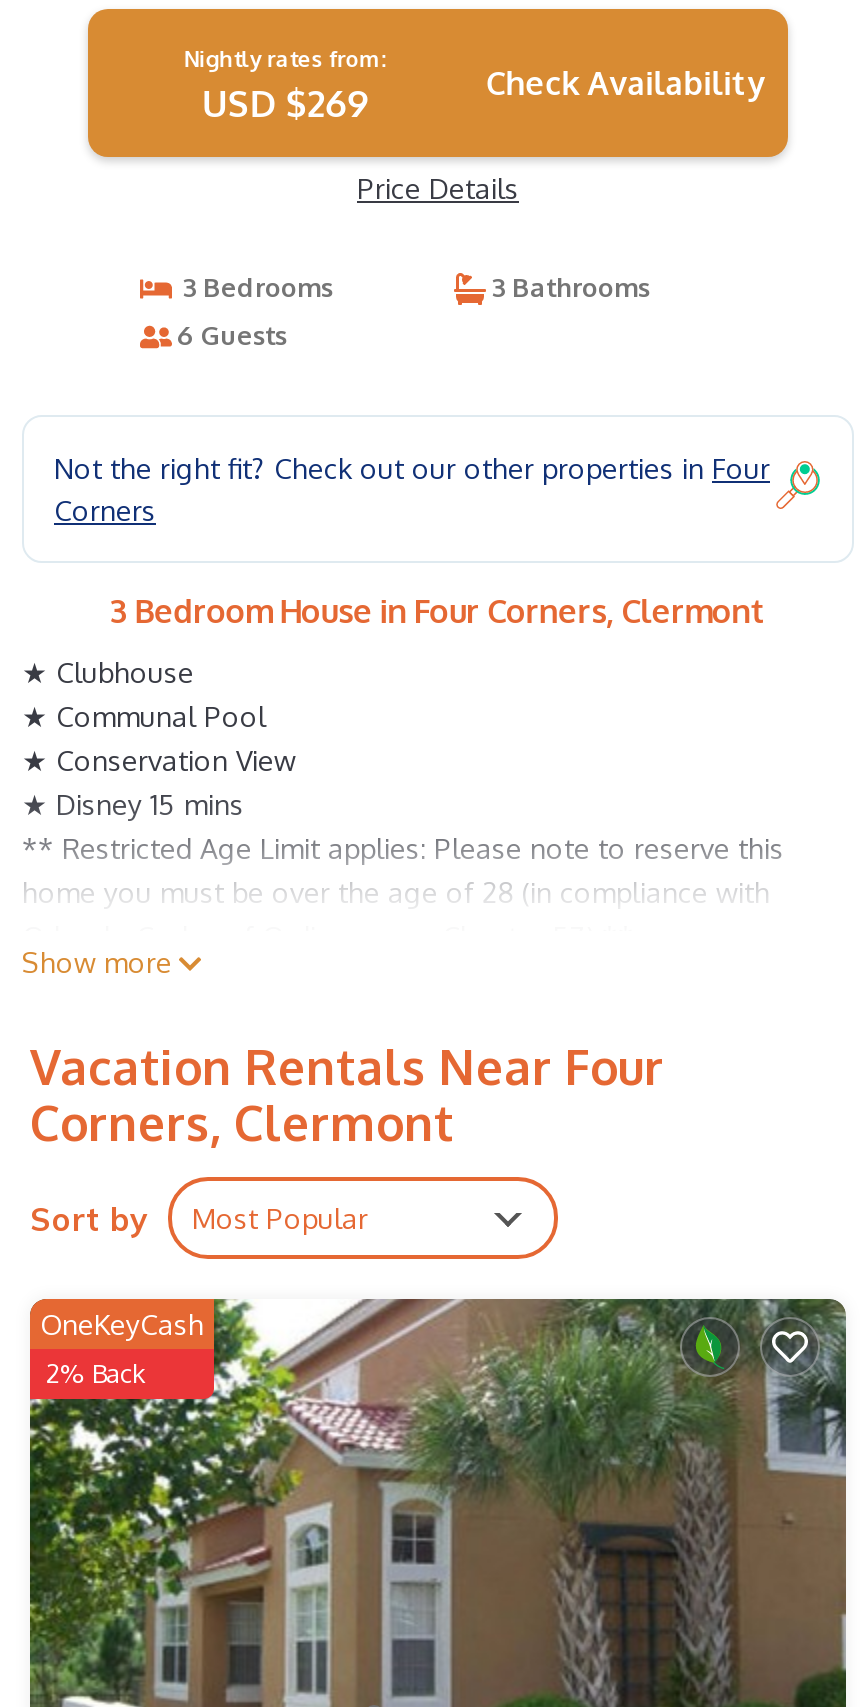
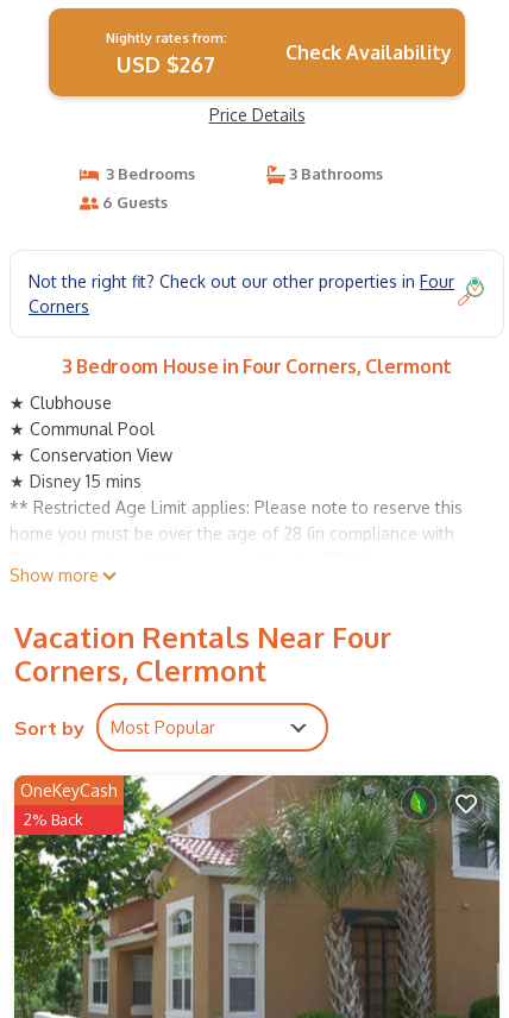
[202,81,370,125] USD $269 -> [117,51,215,77] USD $267

